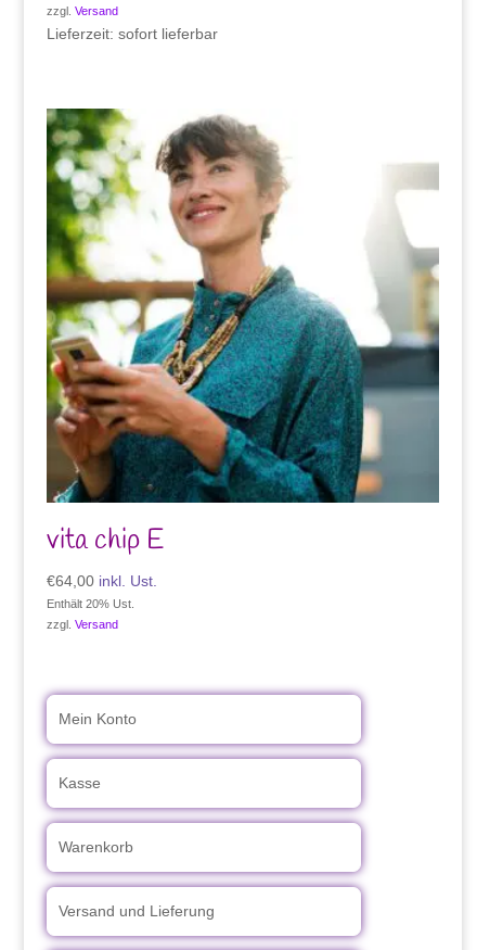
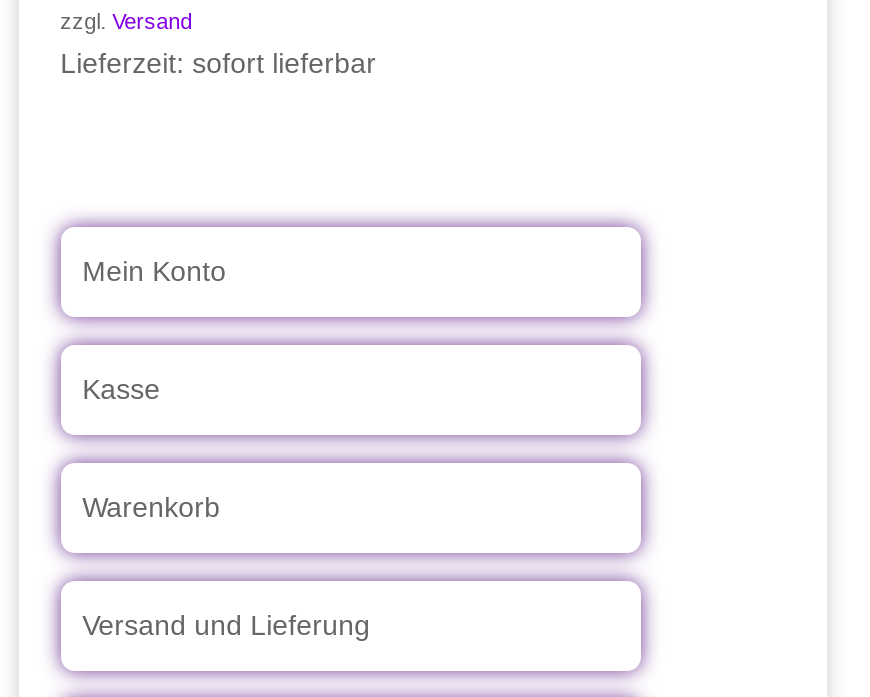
[46,107,440,630] [image] | vita chip E | €64,00 inkl. Ust. | Enthält 20% Ust. | zzgl. Versand -> none

